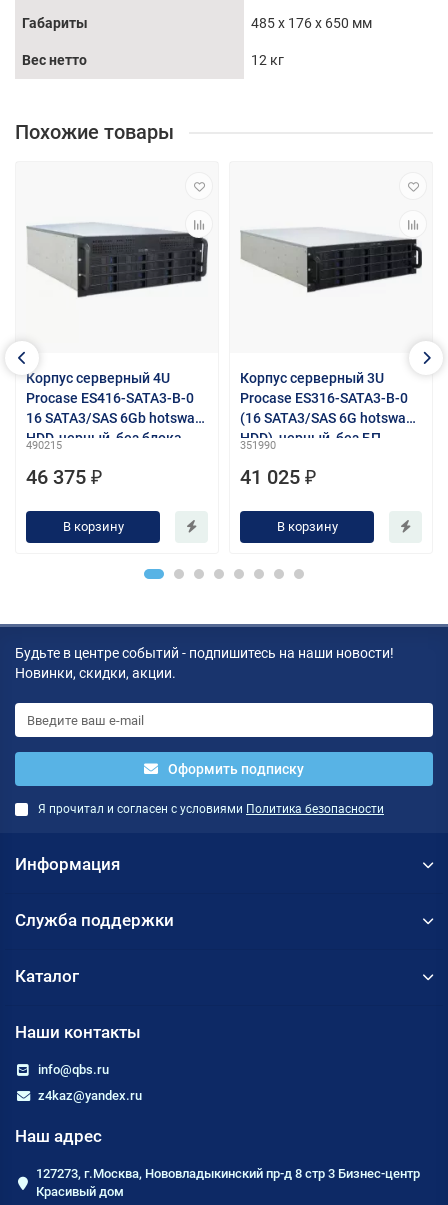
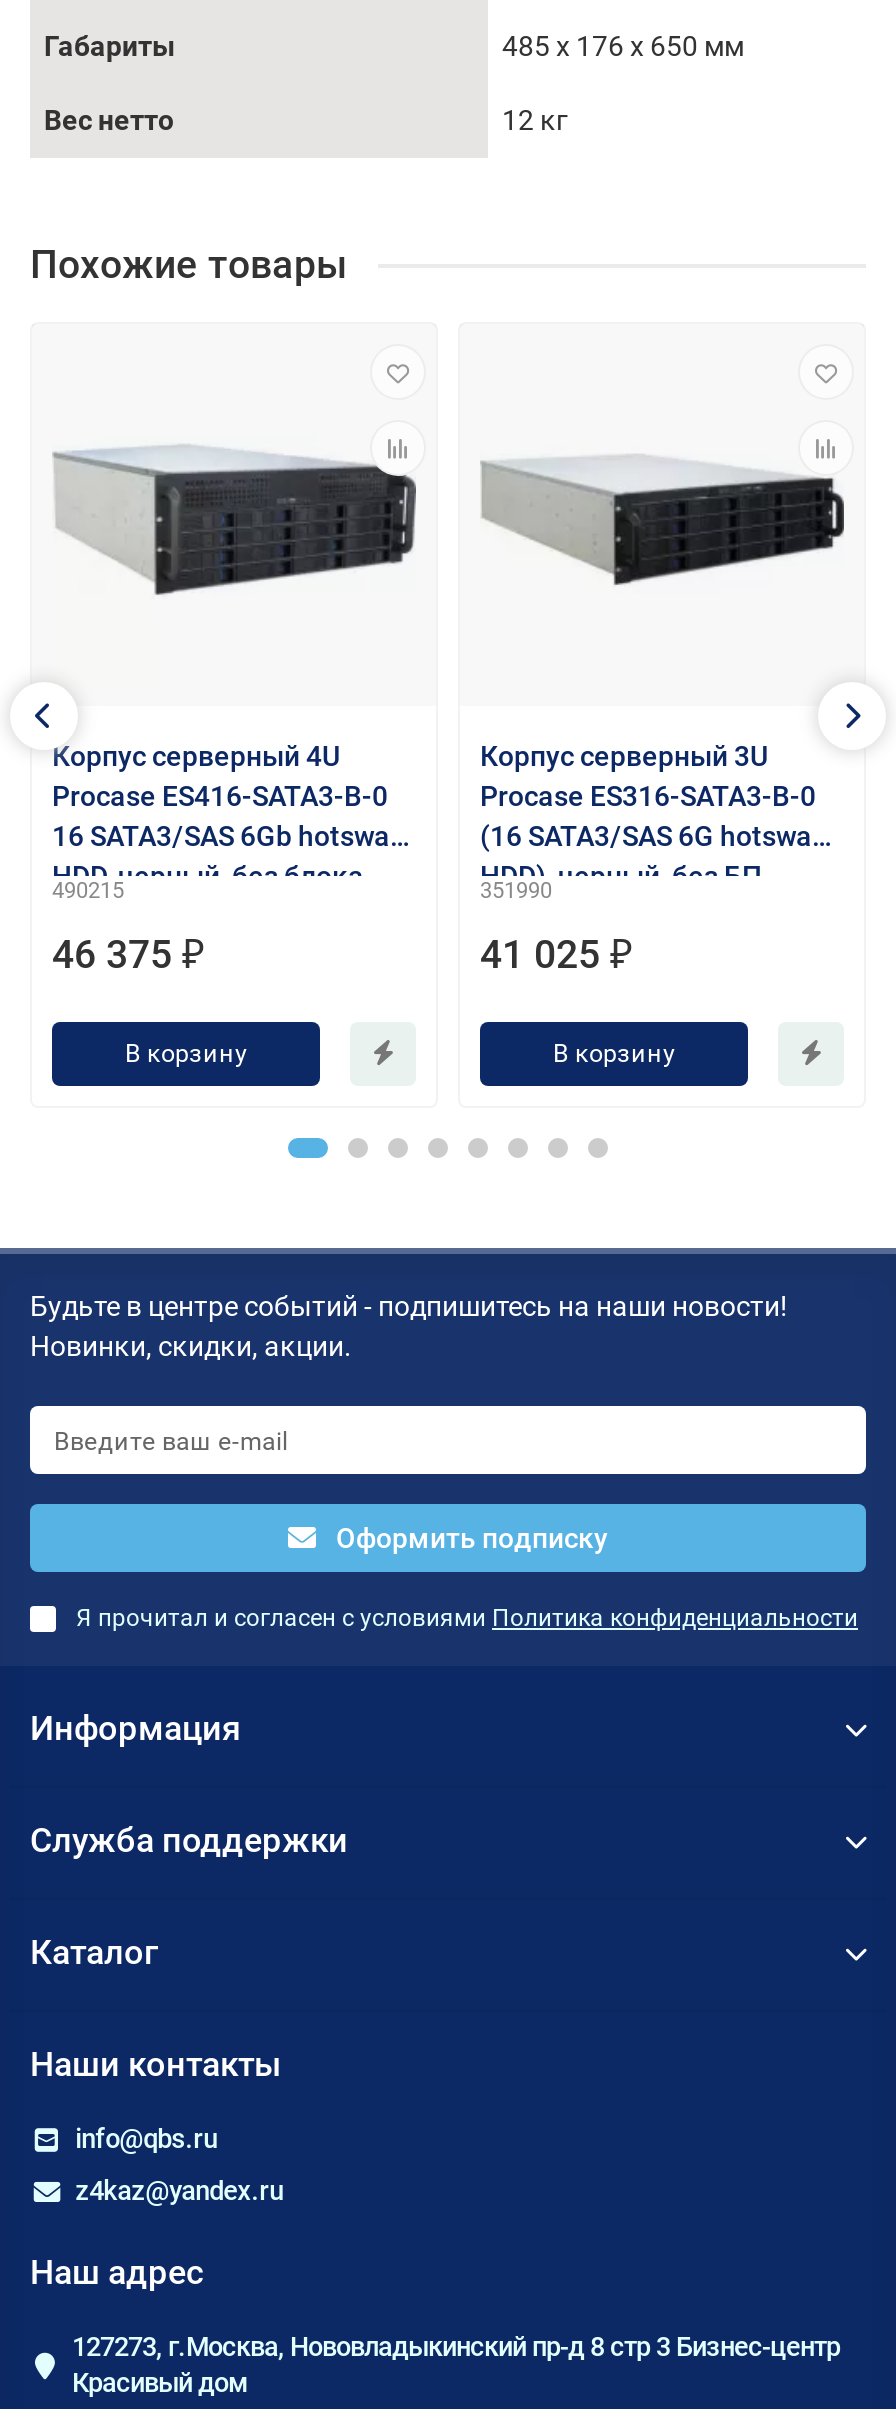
[38,802,384,816] Я прочитал и согласен с условиями Политика безопасности -> [76,1604,858,1632] Я прочитал и согласен с условиями Политика конфиденциальности

